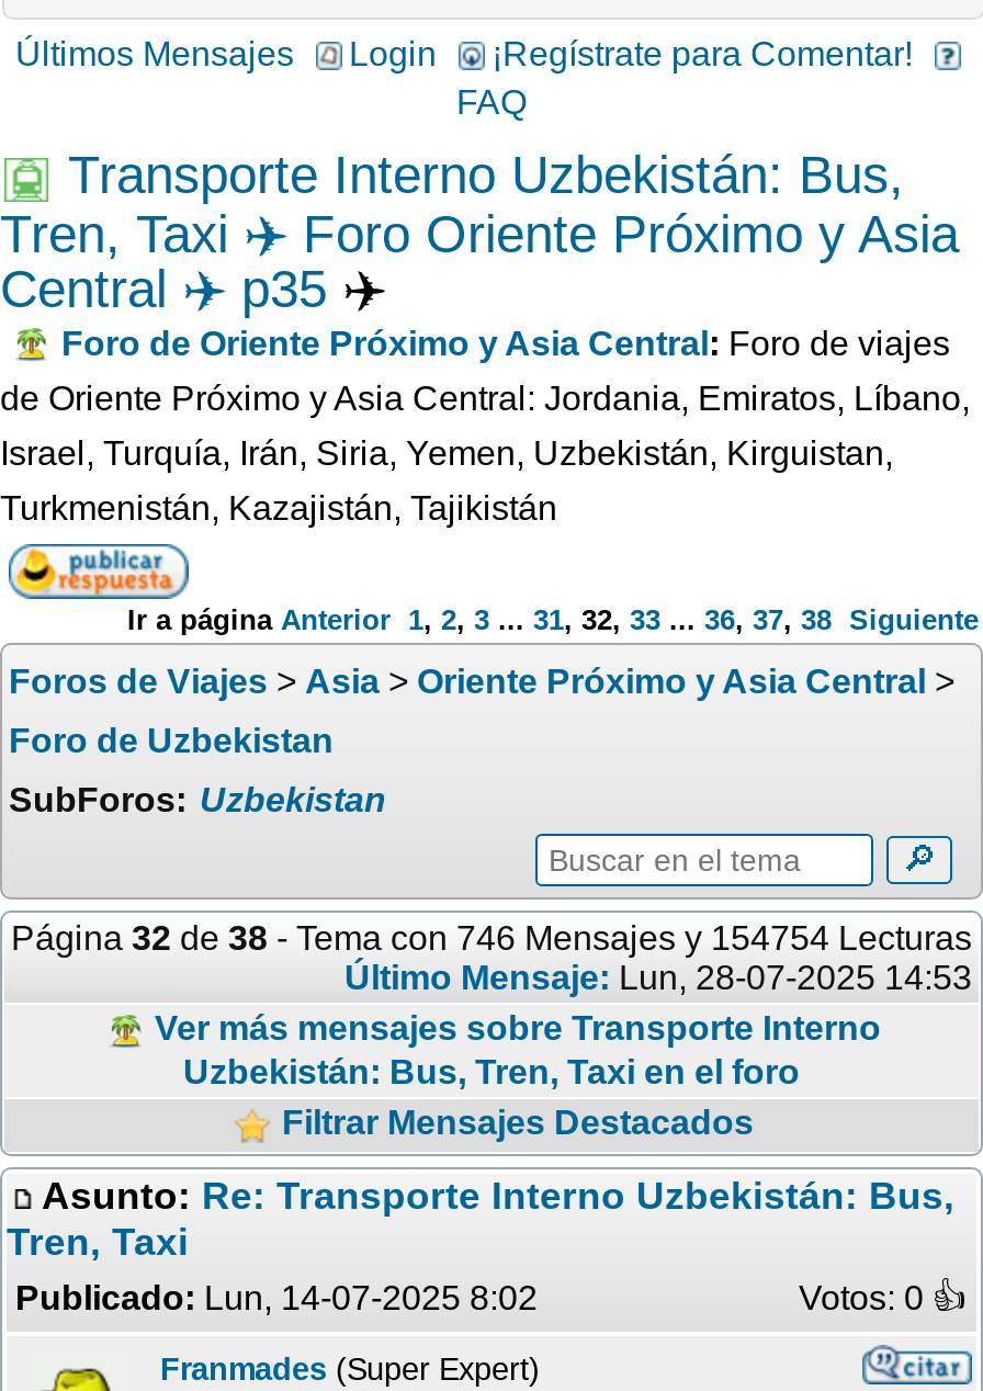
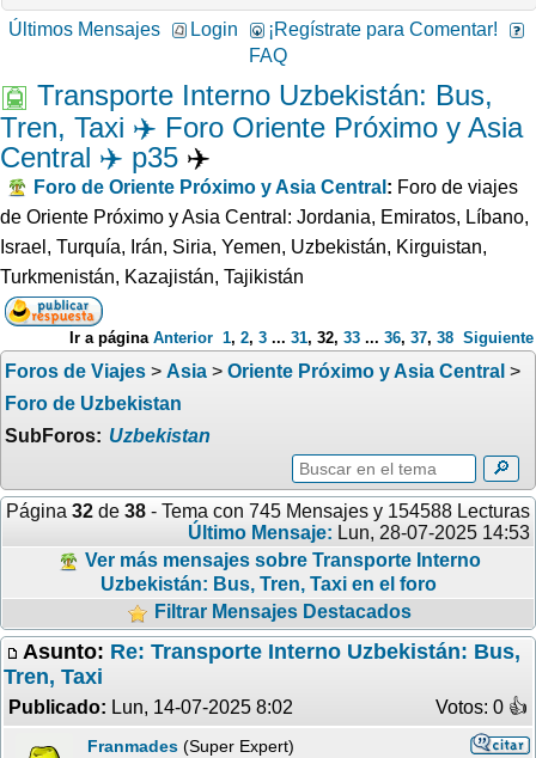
[11,919,972,956] Página 32 de 38 - Tema con 746 Mensajes y 154754 Lecturas -> [6,501,530,521] Página 32 de 38 - Tema con 745 Mensajes y 154588 Lecturas

